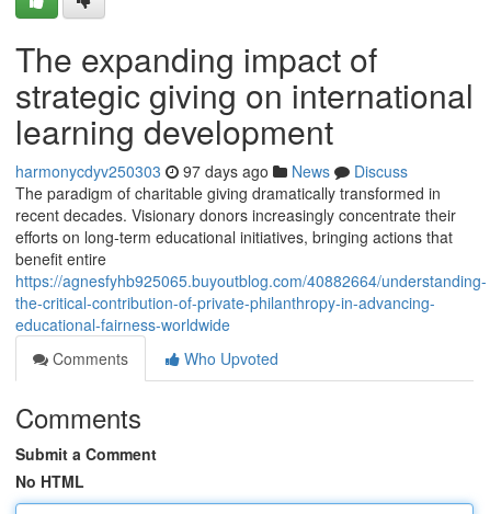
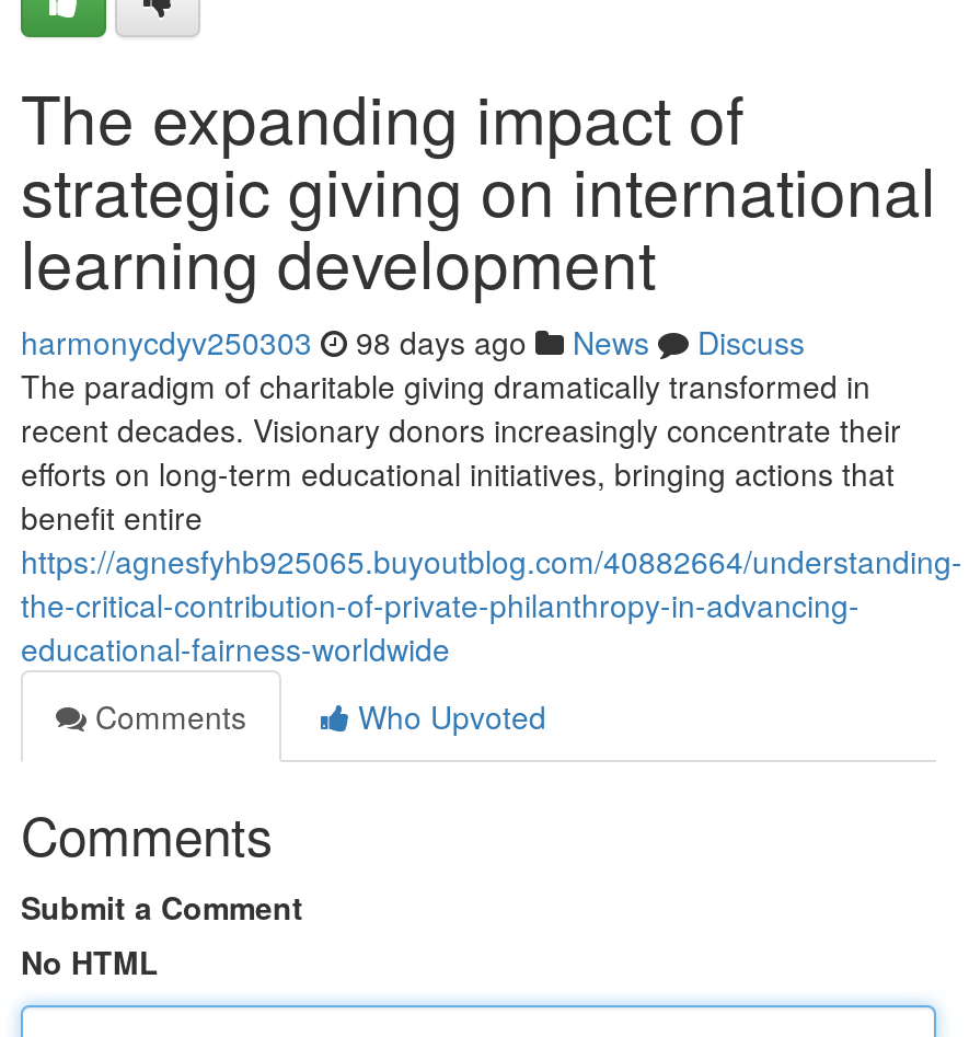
[15,160,408,182] harmonycdyv250303 97 days ago News Discuss -> [21,320,805,364] harmonycdyv250303 98 days ago News Discuss

